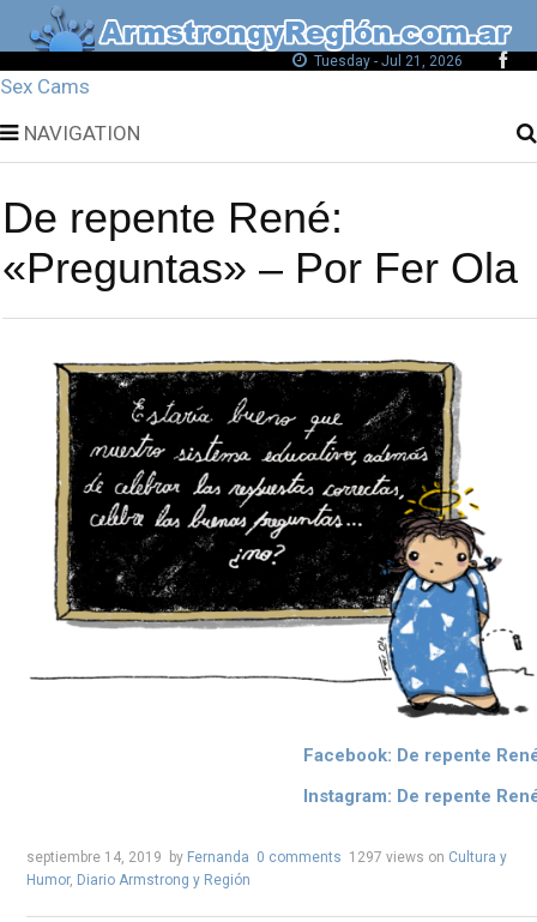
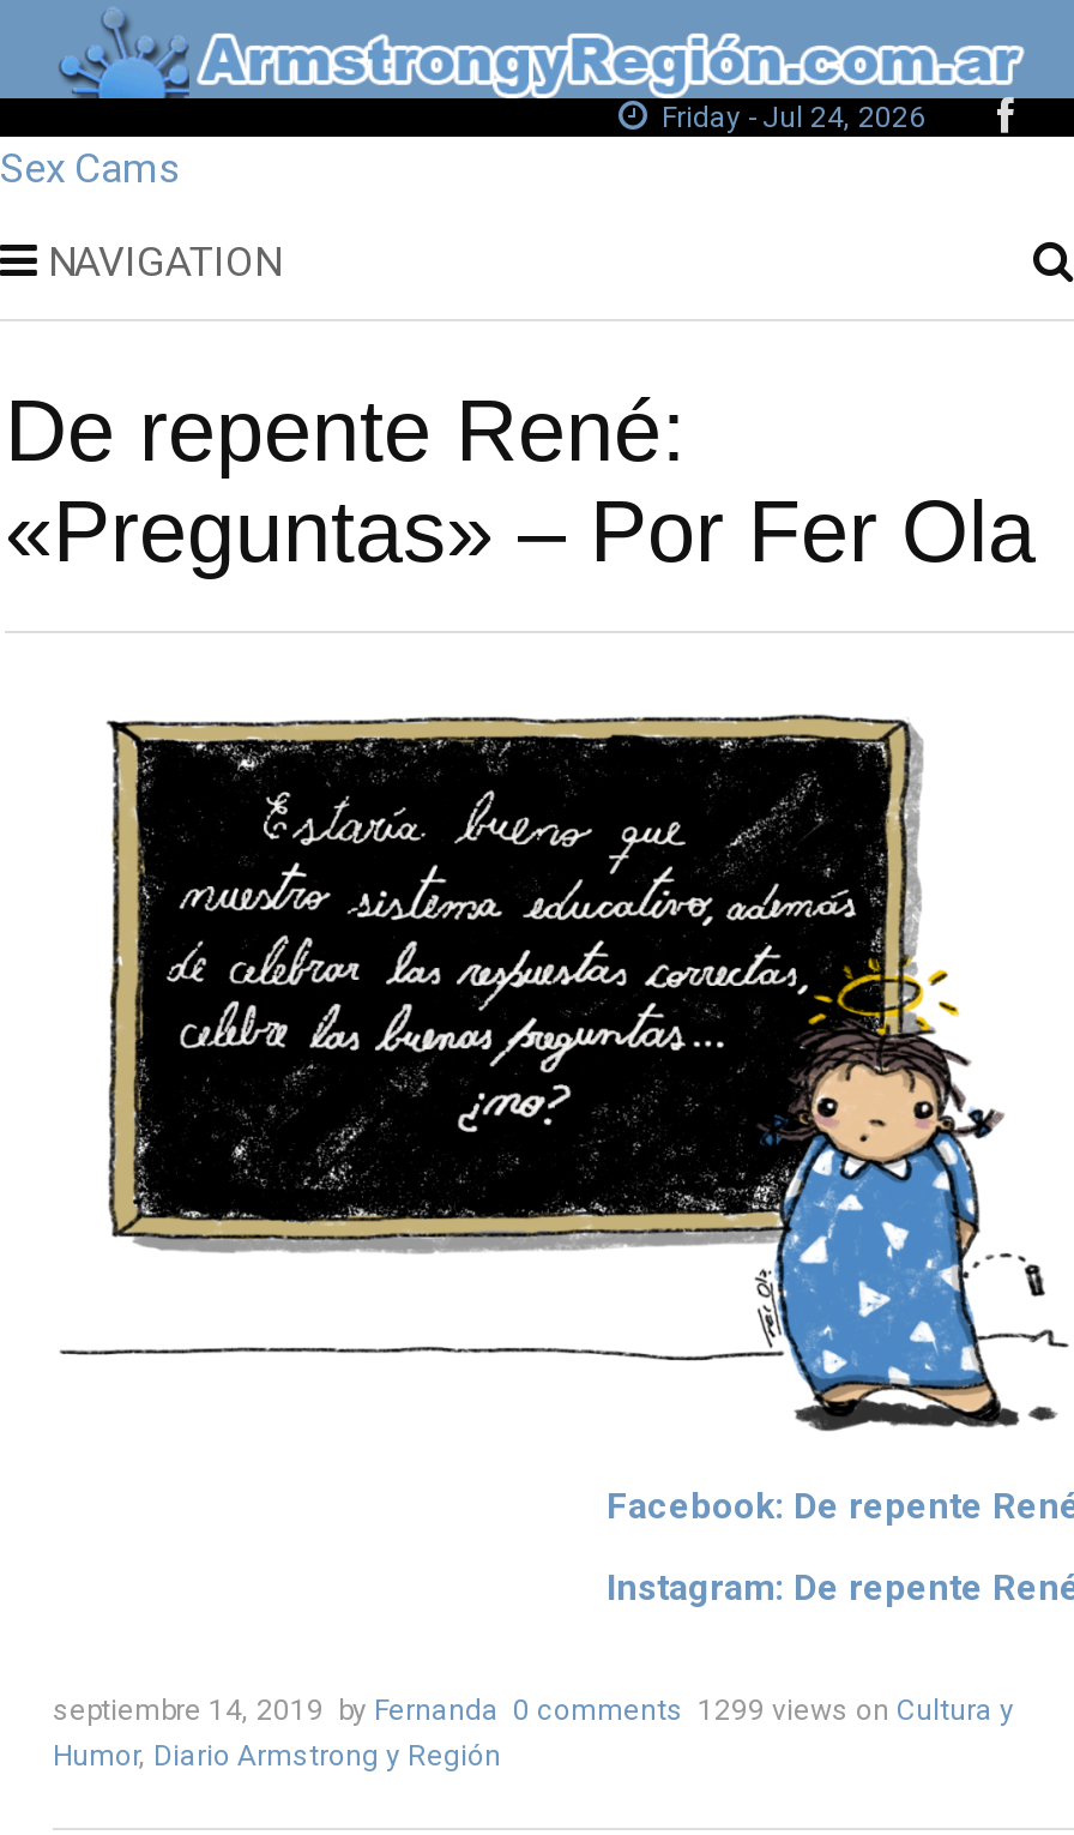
[310,53,463,69] Tuesday - Jul 21, 2026 -> [654,101,925,134] Friday - Jul 24, 2026
[26,848,507,865] septiembre 14, 2019 by Fernanda 0 comments 1297 views on Cultura y -> [53,1693,1014,1726] septiembre 14, 2019 by Fernanda 0 comments 1299 views on Cultura y

